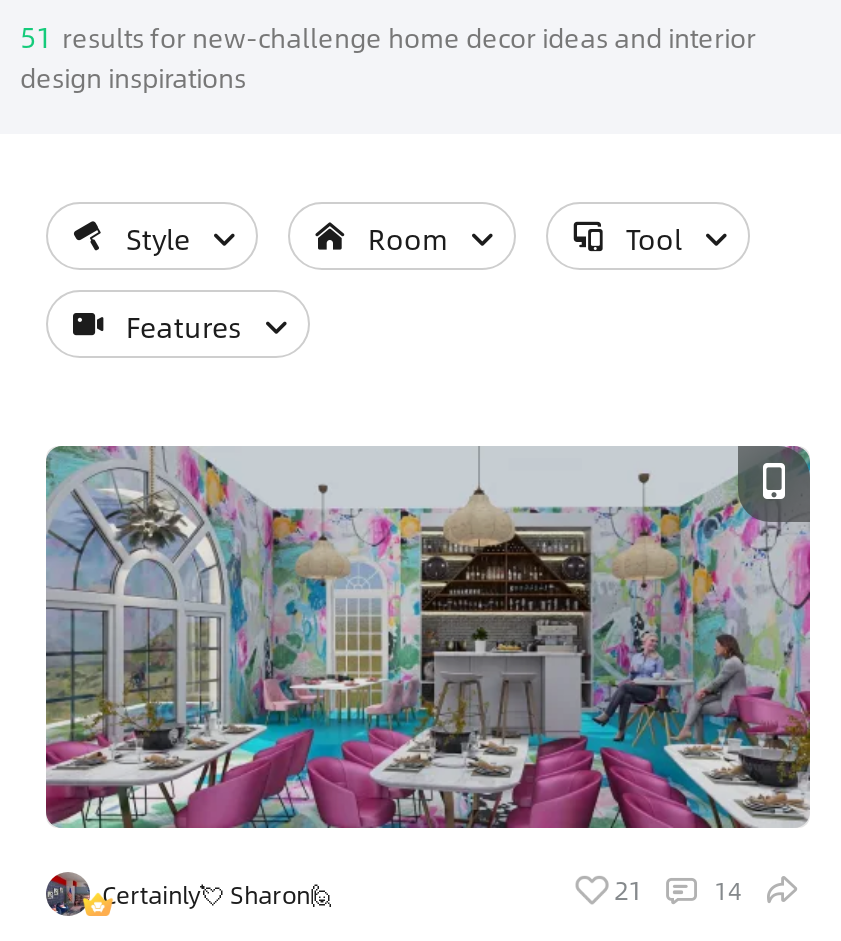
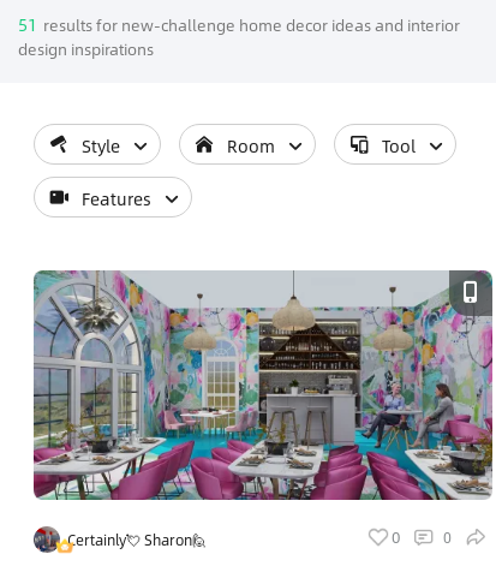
[614,870,642,910] 21 -> [392,525,400,549] 0
[714,872,742,908] 14 -> [443,526,452,548] 0

